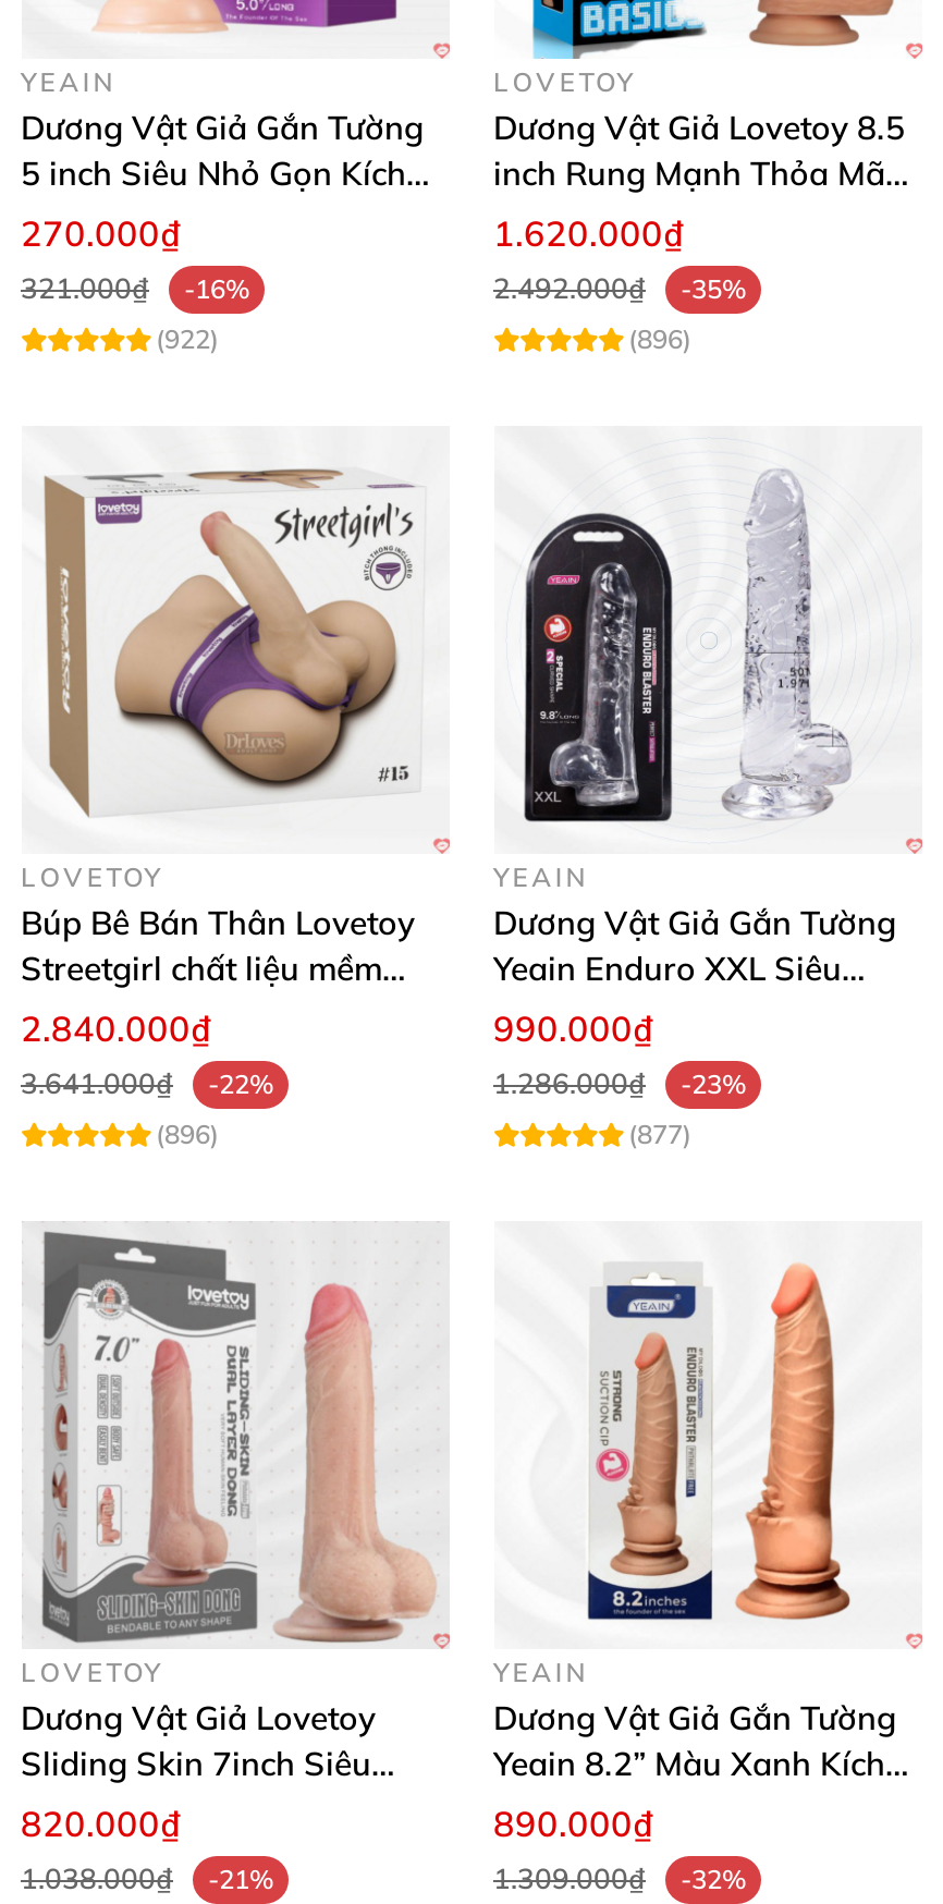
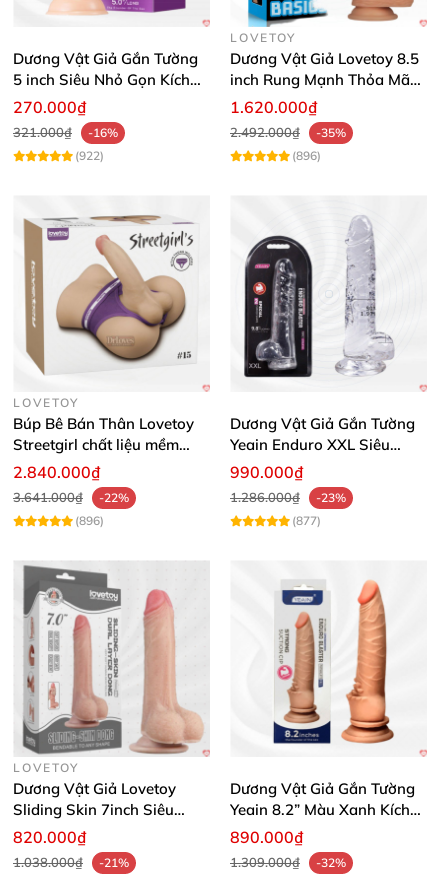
[21,65,117,98] YEAIN -> none
[493,861,589,893] YEAIN -> none
[493,1656,589,1688] YEAIN -> none

